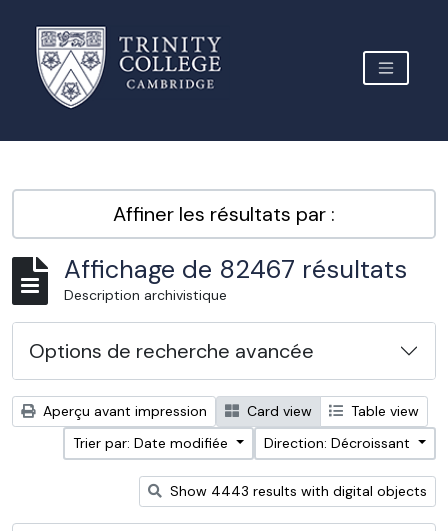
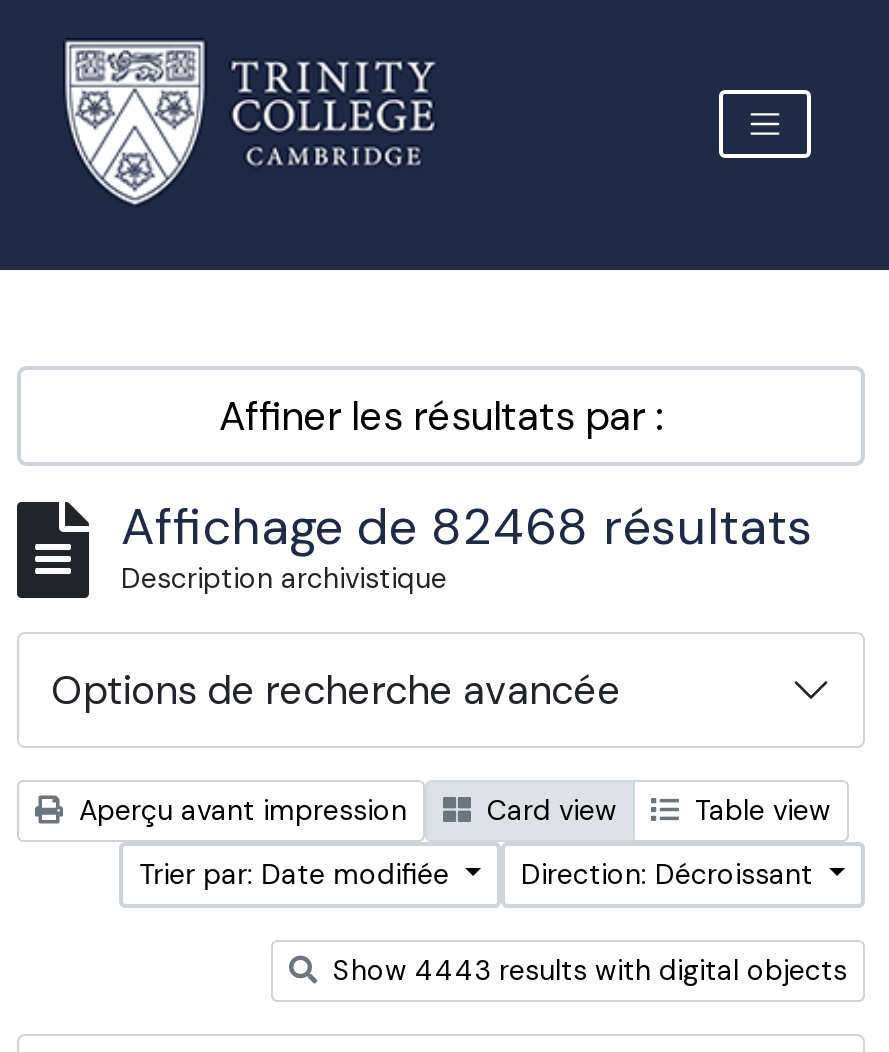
[64,253,407,286] Affichage de 82467 résultats -> [121,494,813,560] Affichage de 82468 résultats

